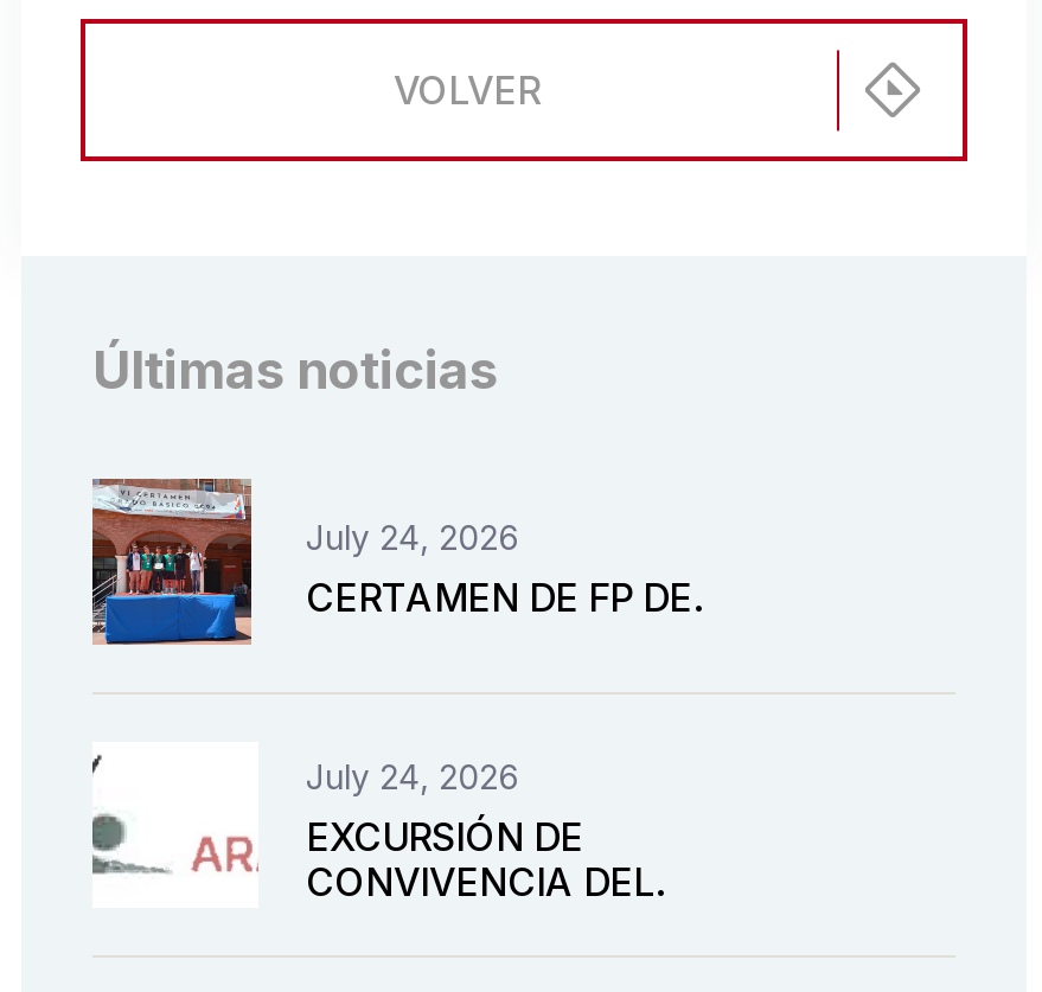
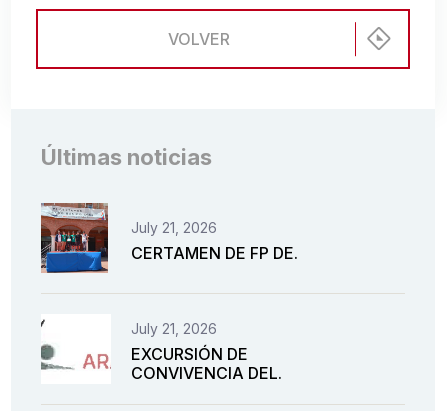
[306,516,519,556] July 24, 2026 -> [131,218,217,235] July 21, 2026
[306,756,519,796] July 24, 2026 -> [131,320,217,337] July 21, 2026

